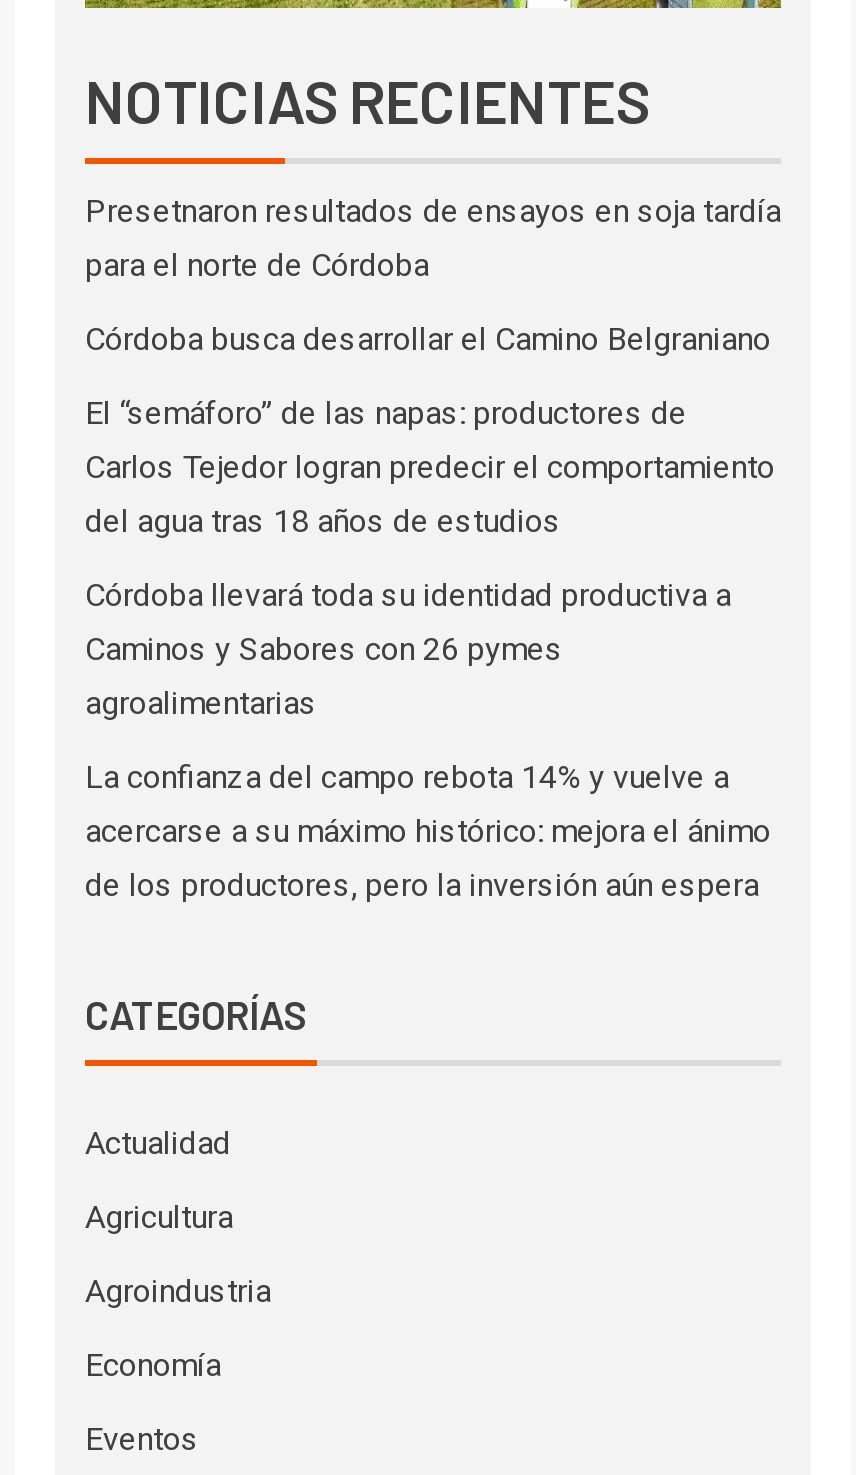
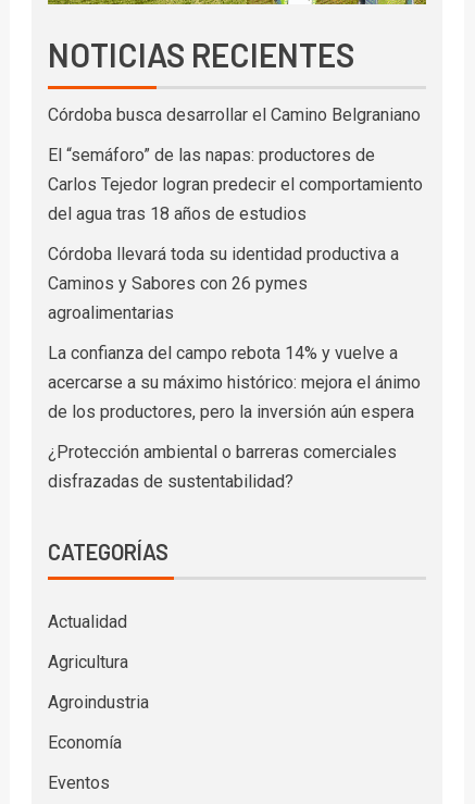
[85,191,781,283] Presetnaron resultados de ensayos en soja tardía | para el norte de Córdoba -> none
moved [85,319,775,903] -> [48,104,423,422]: Córdoba busca desarrollar el Camino Belgraniano | El “semáforo” de las napas: productores de | Carlos Tejedor logran predecir el comportamiento | ... | acercarse a su máximo histórico: mejora el ánimo | de los productores, pero la inversión aún espera
none -> [48,441,397,491] ¿Protección ambiental o barreras comerciales | disfrazadas de sustentabilidad?

